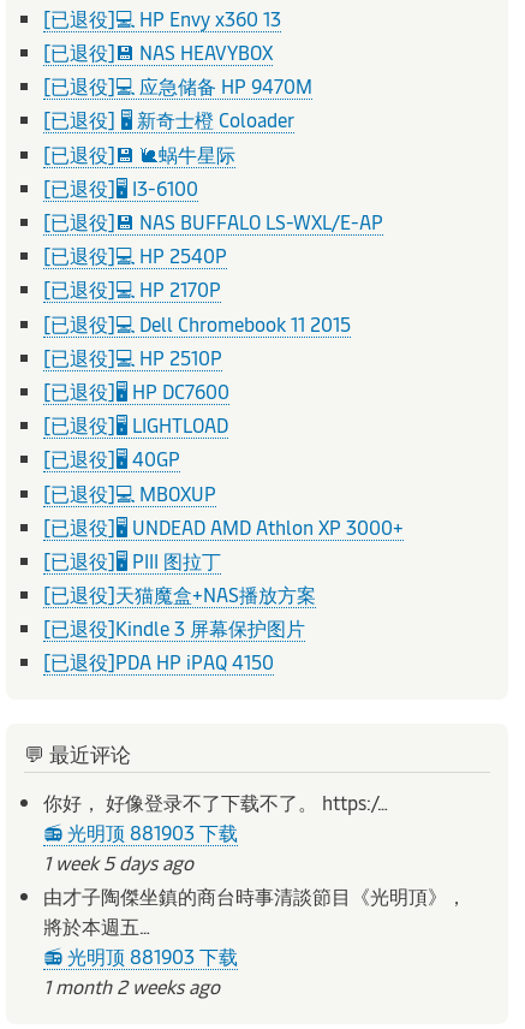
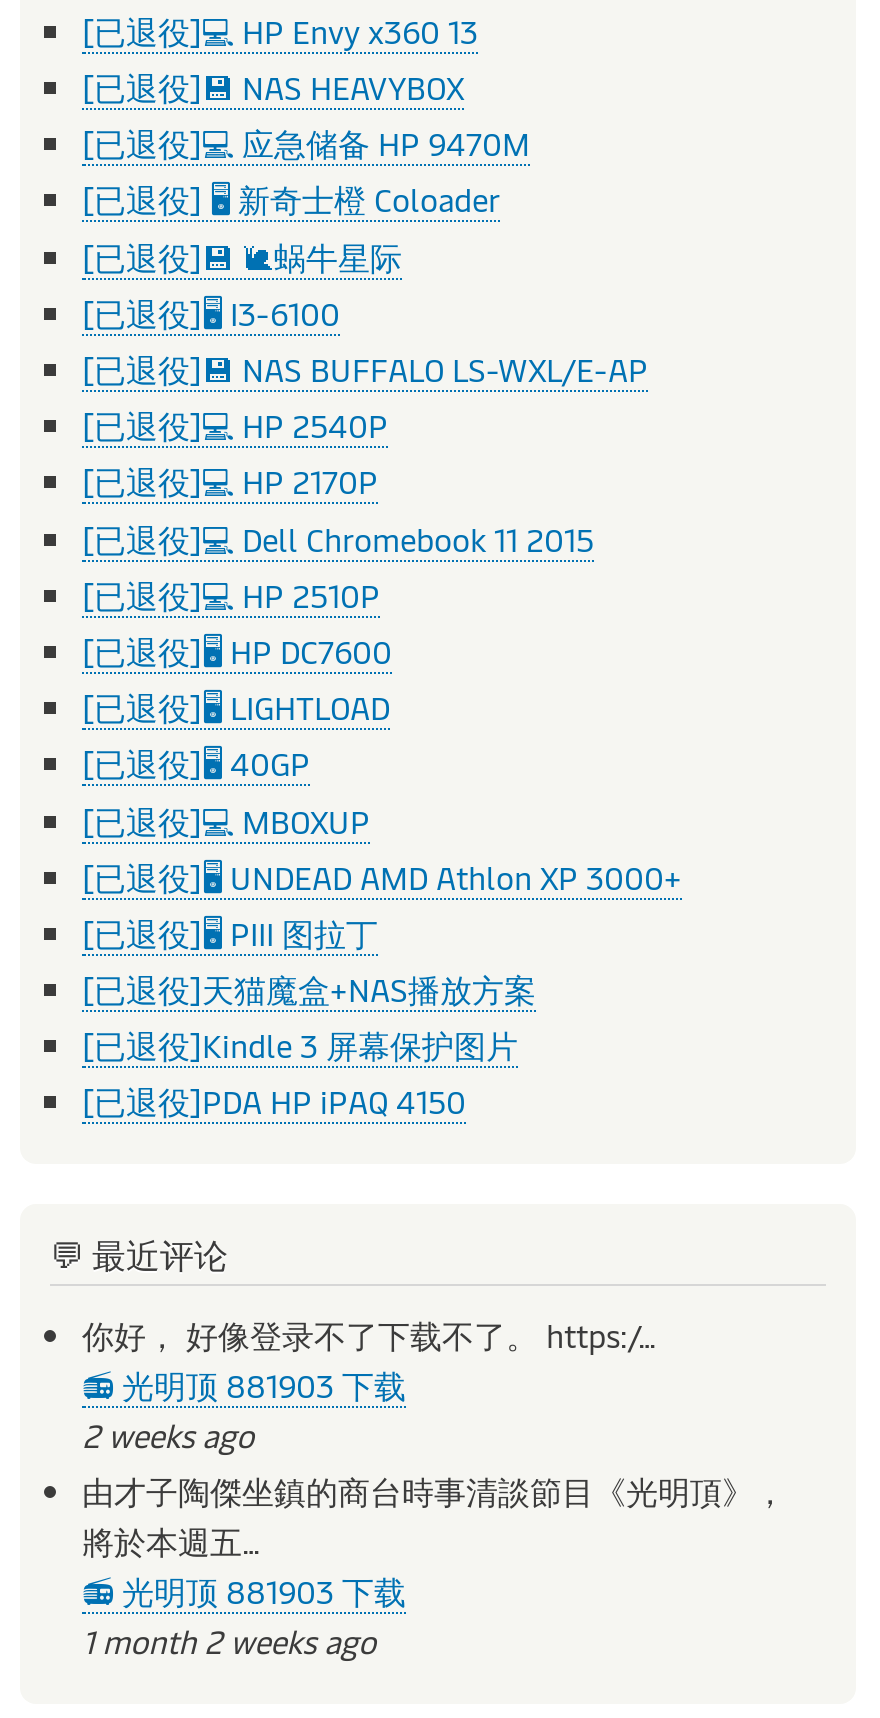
[43,849,193,875] 1 week 5 days ago -> [82,1412,254,1456] 2 weeks ago

